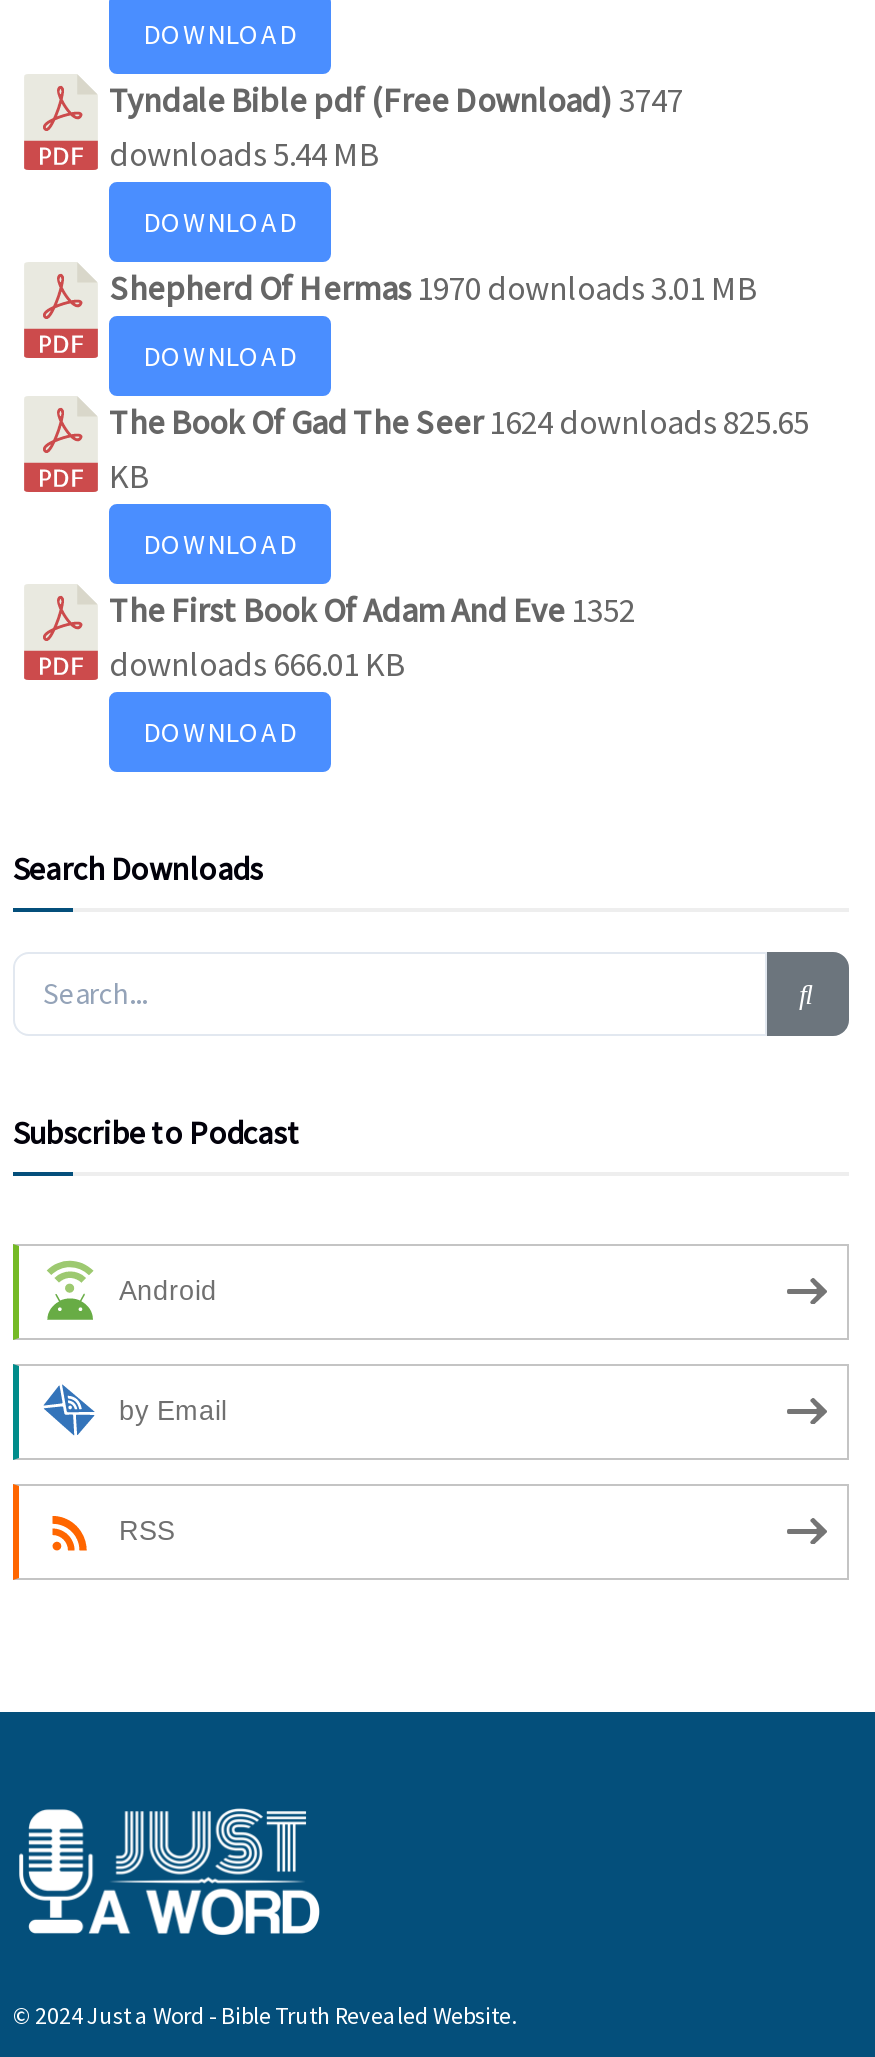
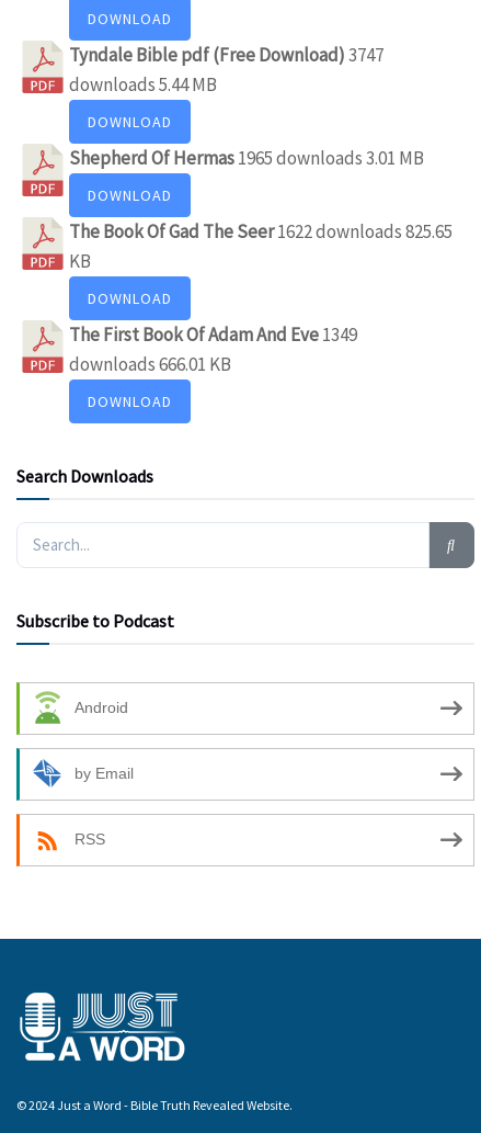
[109,266,757,310] Shepherd Of Hermas 1970 downloads 3.01 MB -> [69,146,424,170] Shepherd Of Hermas 1965 downloads 3.01 MB
[109,400,809,444] The Book Of Gad The Seer1624 downloads 825.65 -> [69,219,453,243] The Book Of Gad The Seer1622 downloads 825.65
[109,588,635,632] The First Book Of Adam And Eve 1352 -> [69,322,357,346] The First Book Of Adam And Eve 1349

